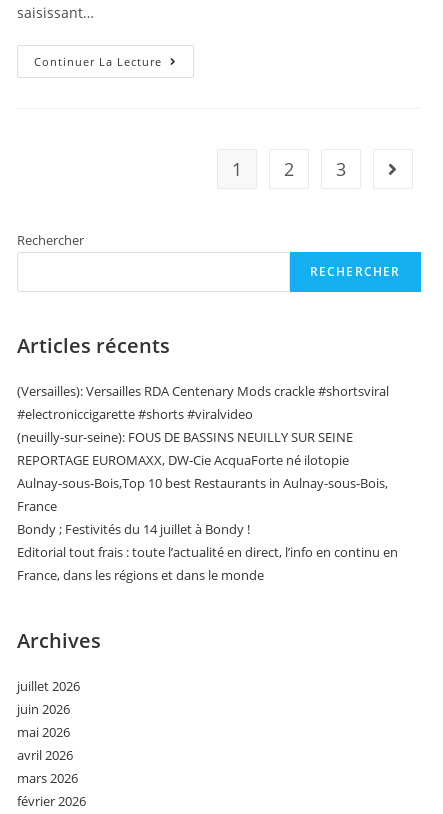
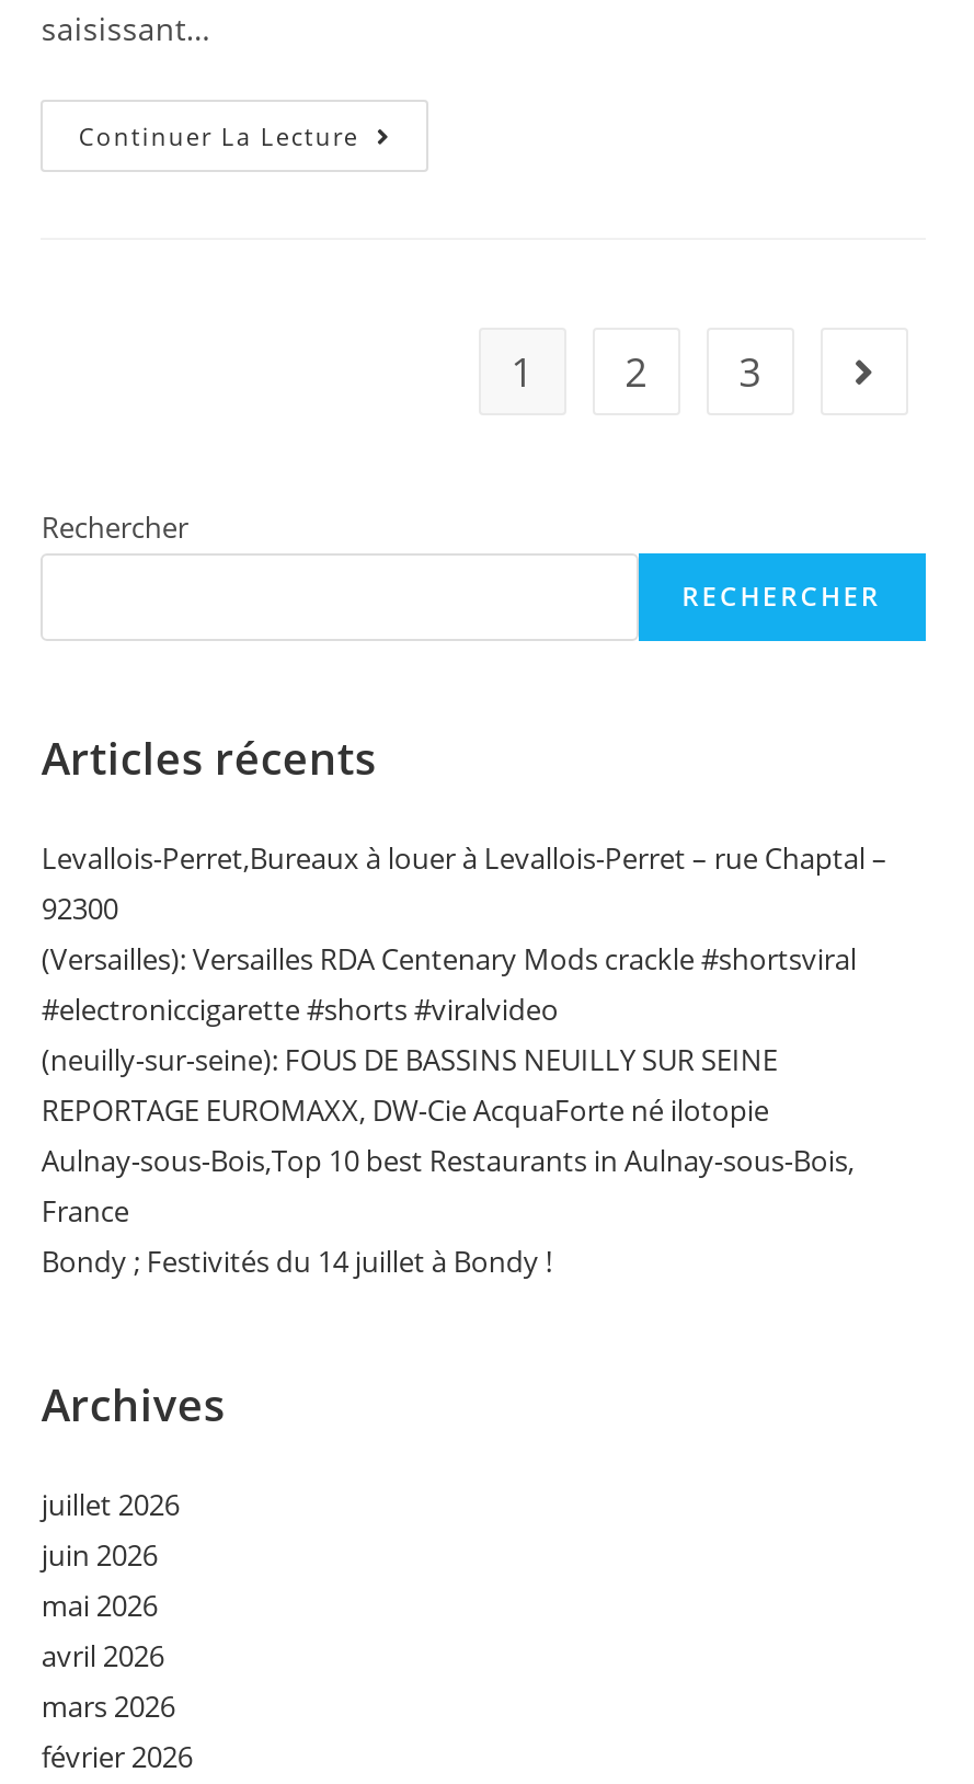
none -> [41,838,887,928] Levallois-Perret,Bureaux à louer à Levallois-Perret – rue Chaptal – | 92300
moved [17,382,389,538] -> [41,939,857,1281]: (Versailles): Versailles RDA Centenary Mods crackle #shortsviral | #electroniccigarette #shorts #viralvideo | (neuilly-sur-seine): FOUS DE BASSINS NEUILLY SUR SEINE | REPORTAGE EUROMAXX, DW-Cie AcquaForte né ilotopie | Aulnay-sous-Bois,Top 10 best Restaurants in Aulnay-sous-Bois, | France | Bondy ; Festivités du 14 juillet à Bondy !
[17,543,398,584] Editorial tout frais : toute l’actualité en direct, l’info en continu en | France, dans les régions et dans le monde -> none

